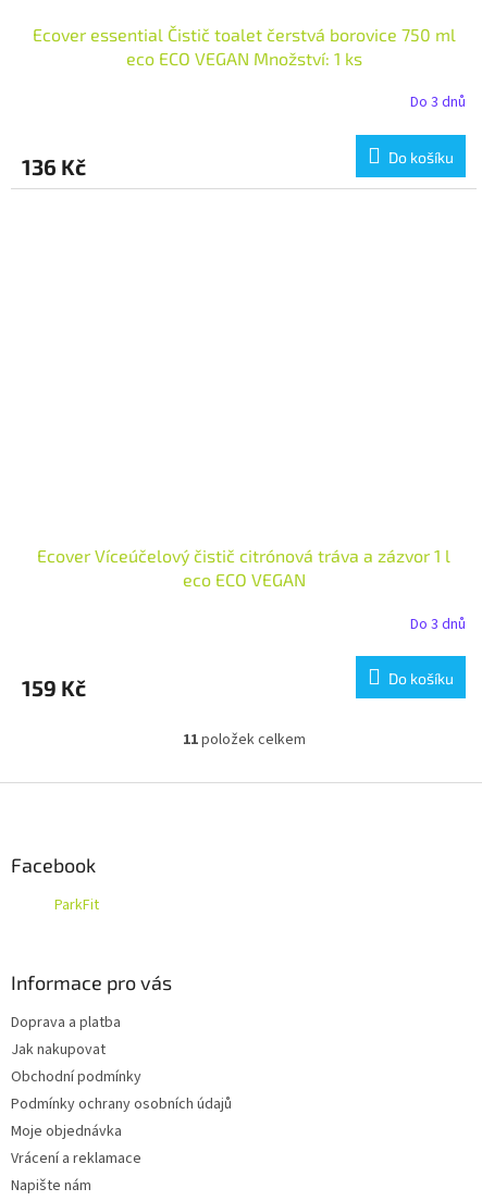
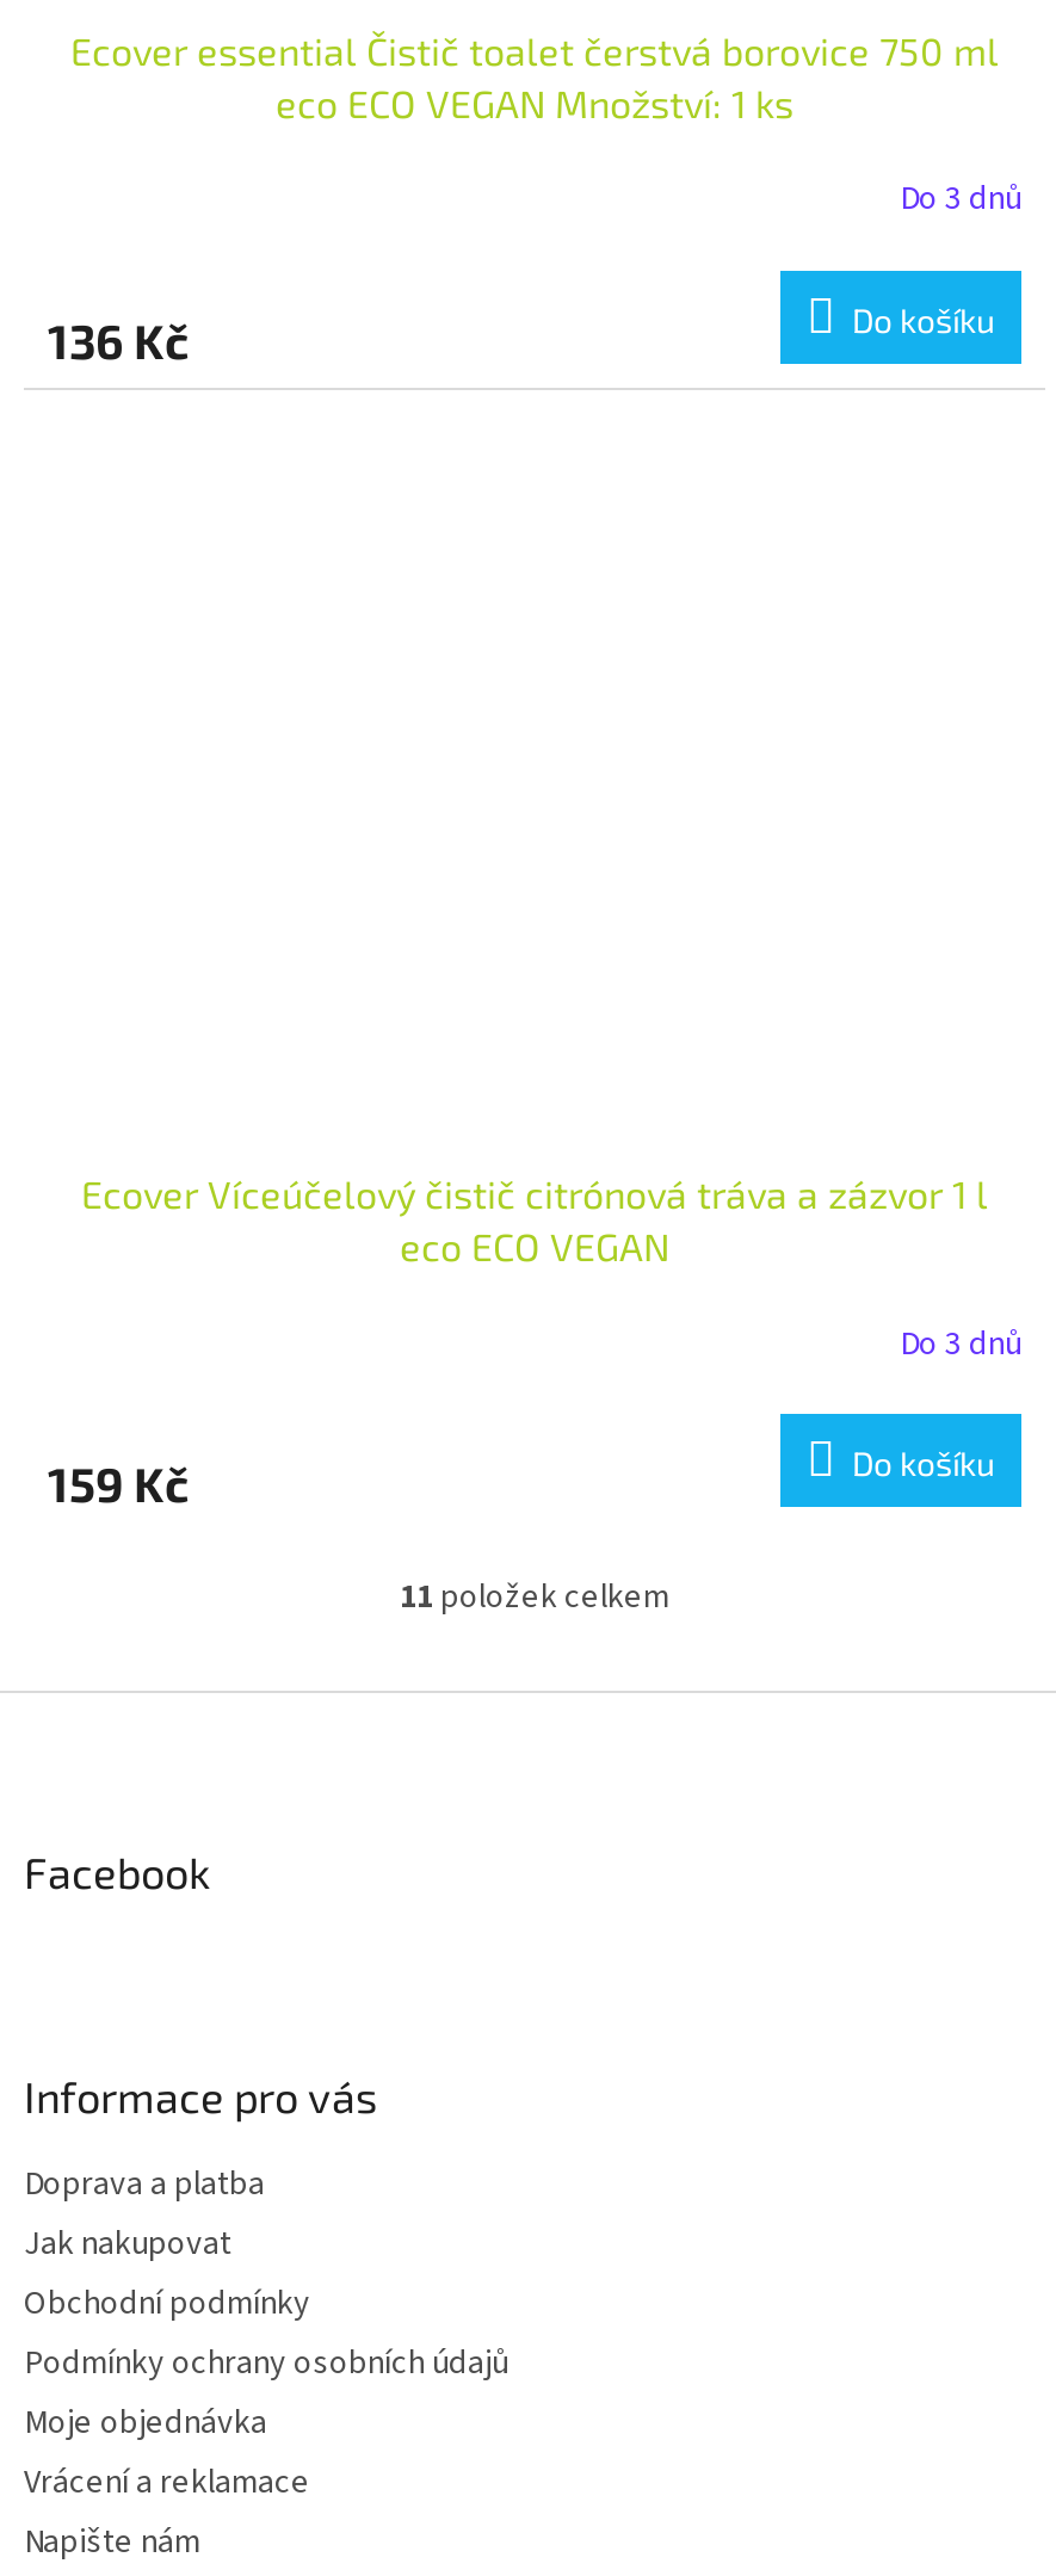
[54,895,99,916] ParkFit -> none

